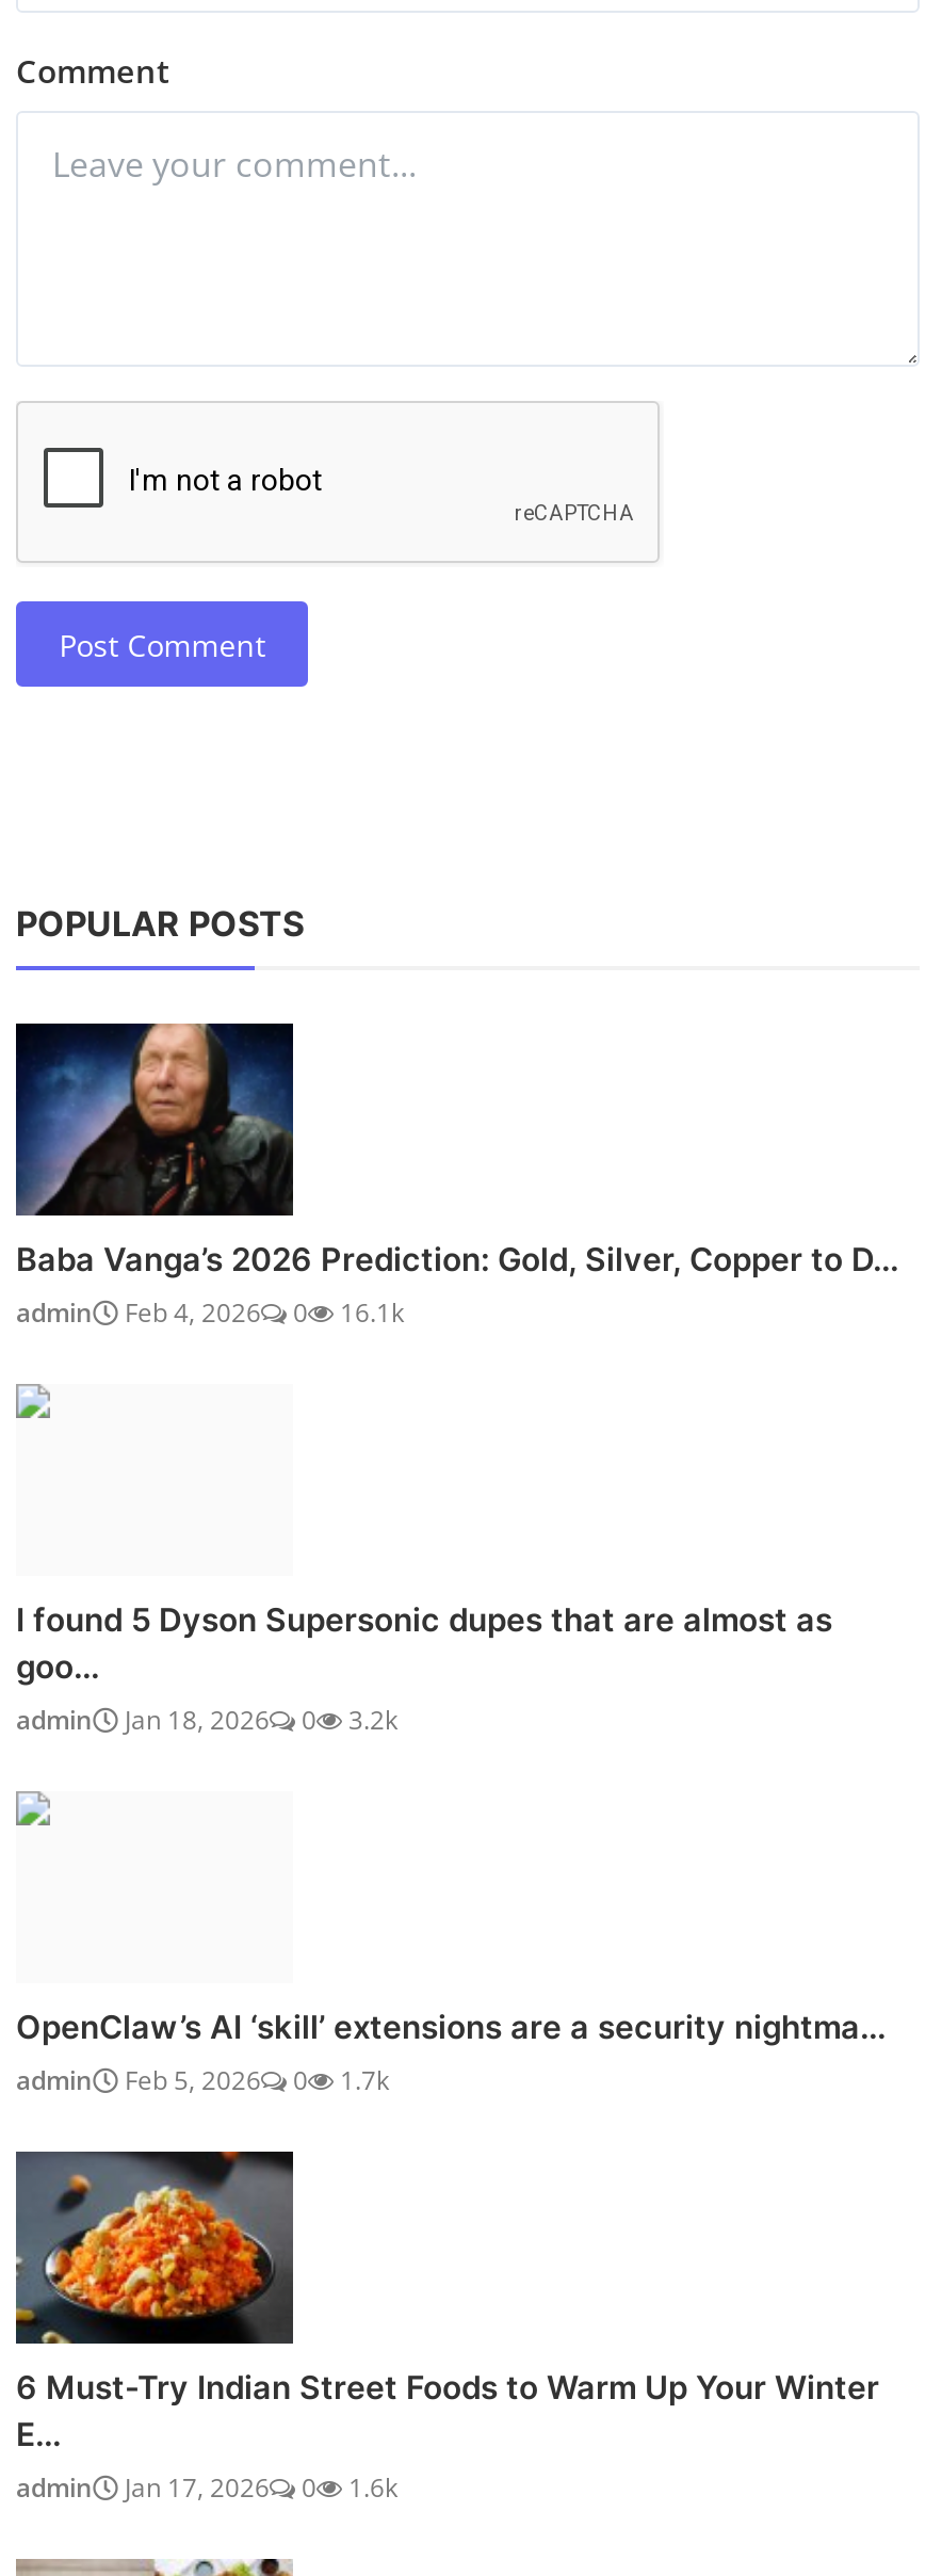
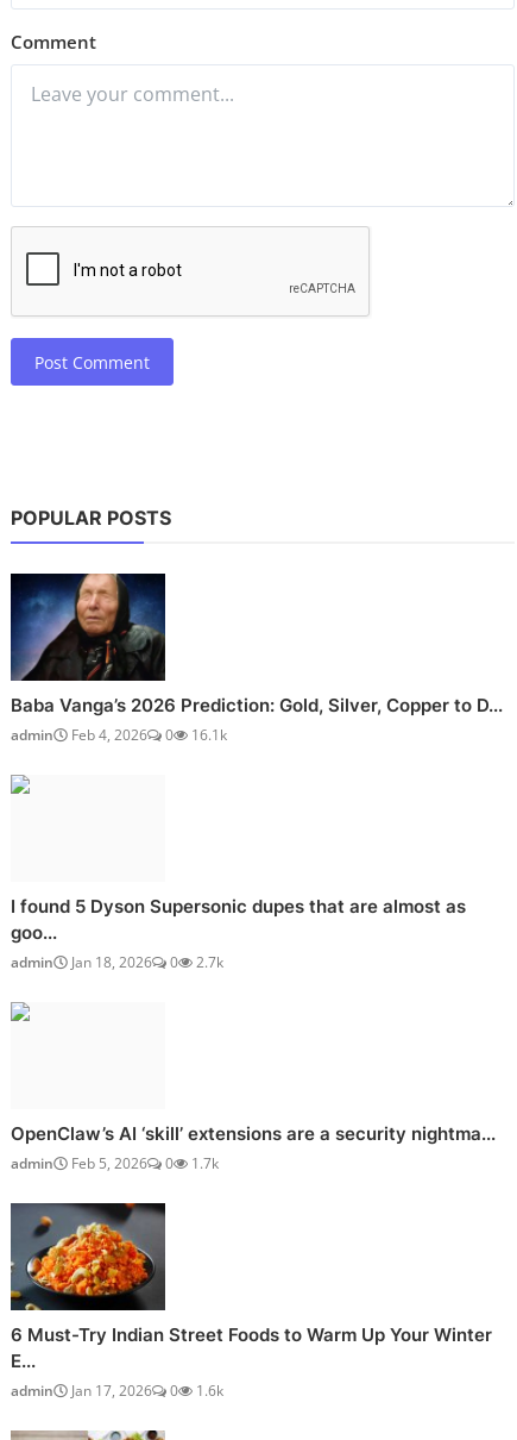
[16,1702,397,1738] admin Jan 18, 2026 0 3.2k -> [11,952,223,973] admin Jan 18, 2026 0 2.7k

